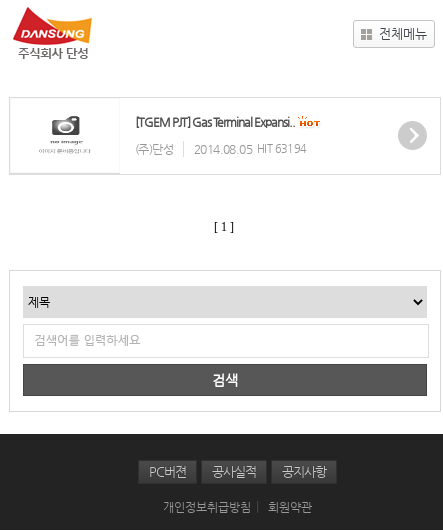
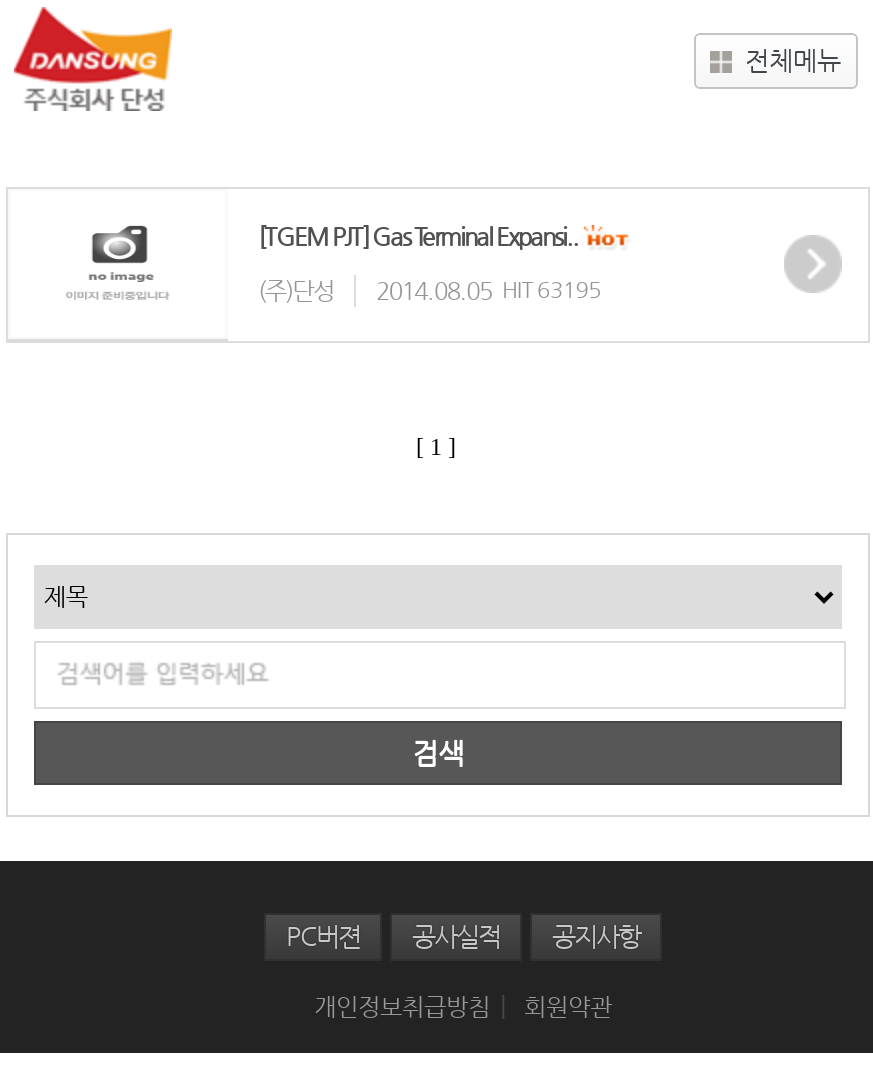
[194,142,307,156] 2014.08.05 HIT 63194 -> [376,277,601,305] 2014.08.05 HIT 63195

